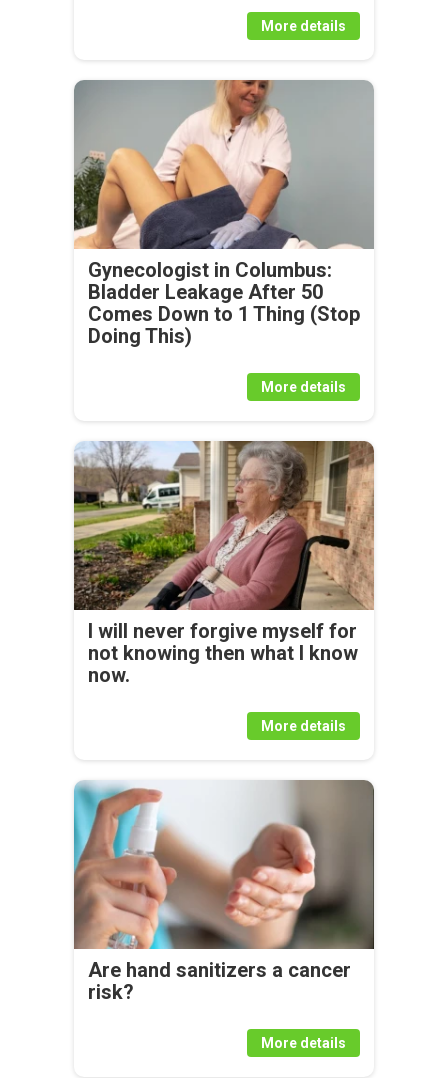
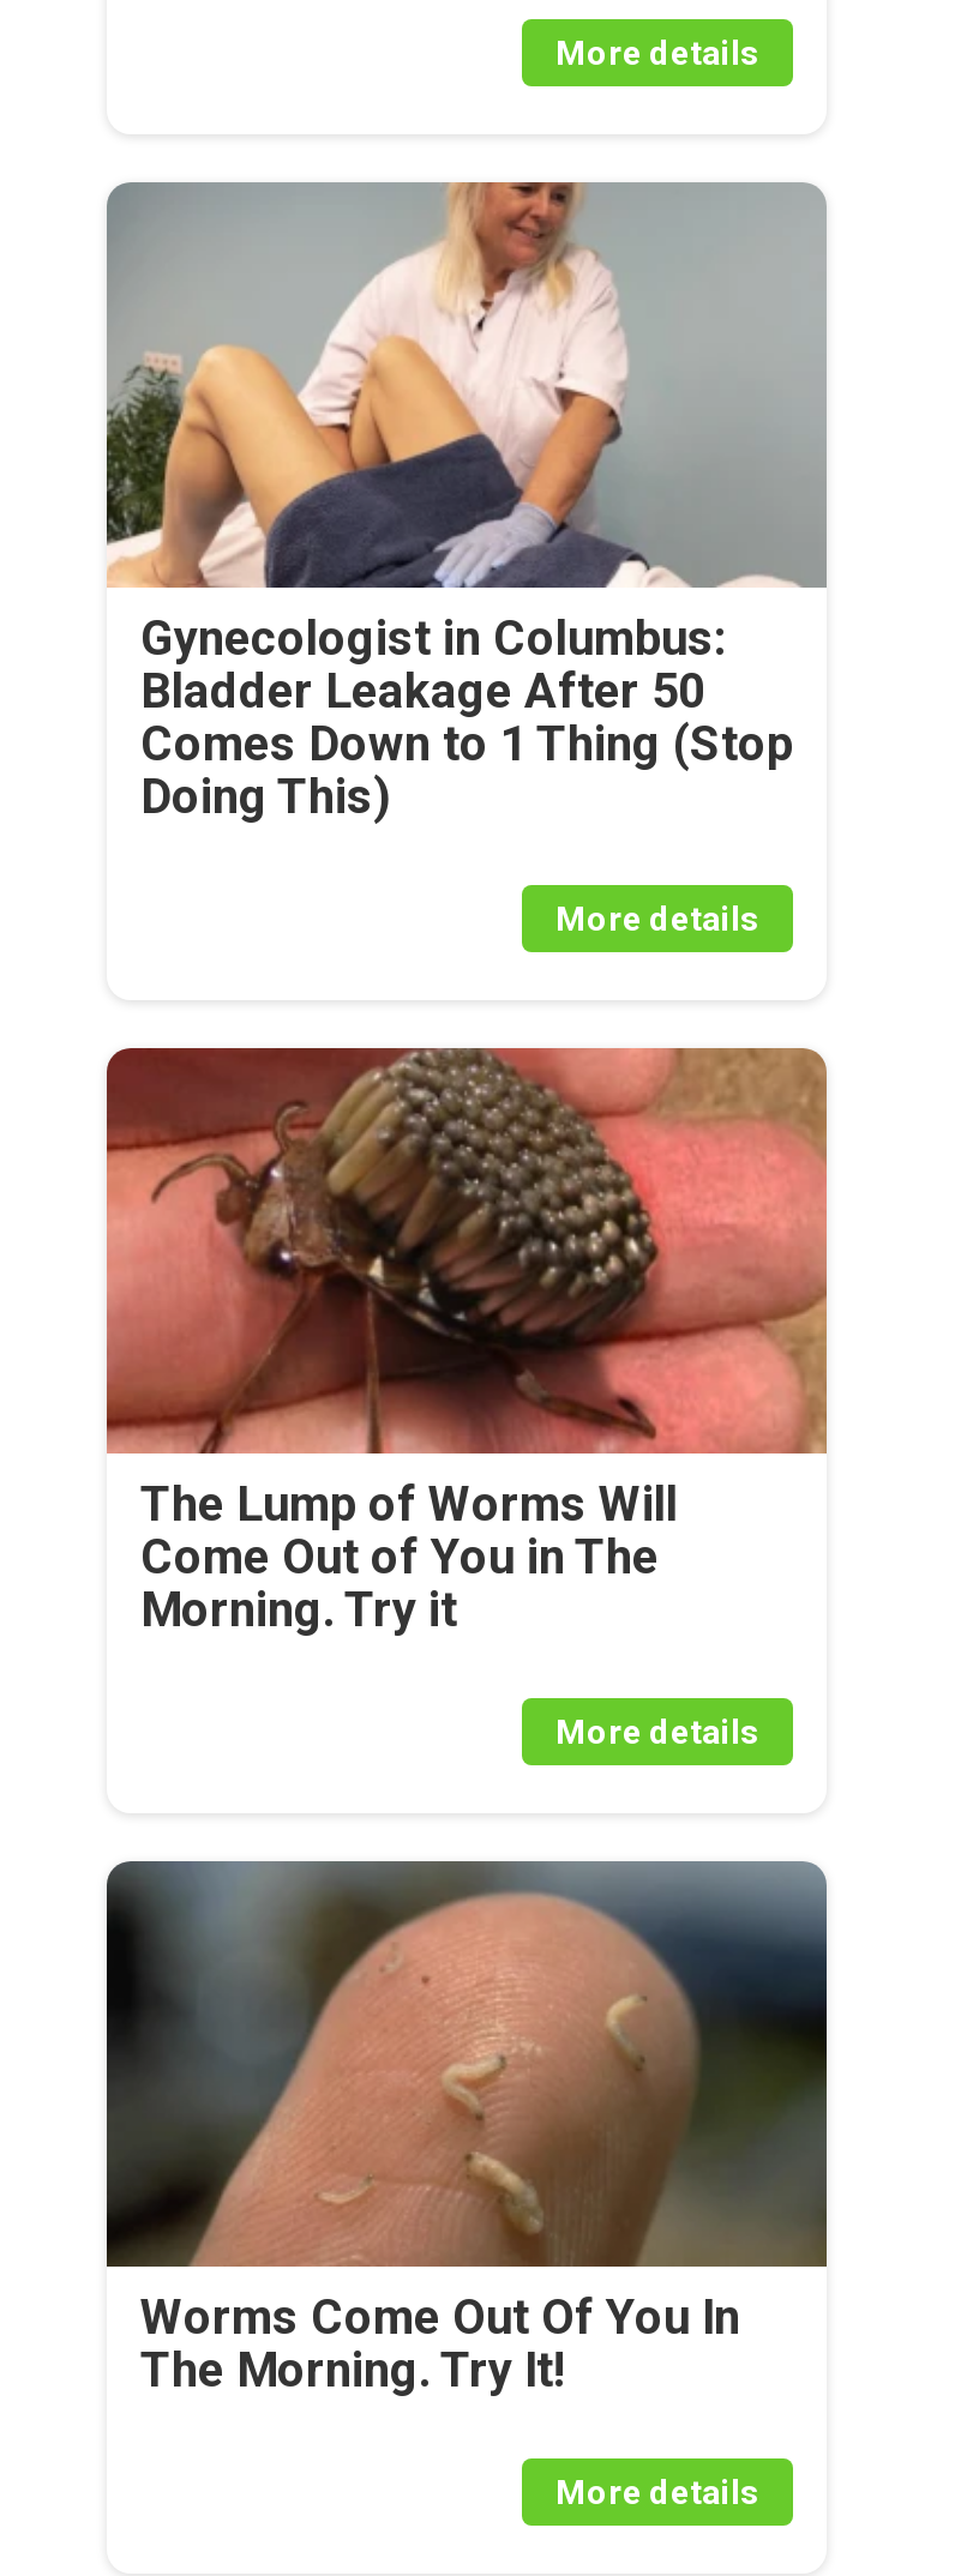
[73,440,374,687] [image] | I will never forgive myself for | not knowing then what I know | now. -> [104,1046,827,1638] [image] | The Lump of Worms Will | Come Out of You in The | Morning. Try it
[73,780,374,1004] [image] | Are hand sanitizers a cancer | risk? -> [104,1859,827,2398] [image] | Worms Come Out Of You In | The Morning. Try It!

